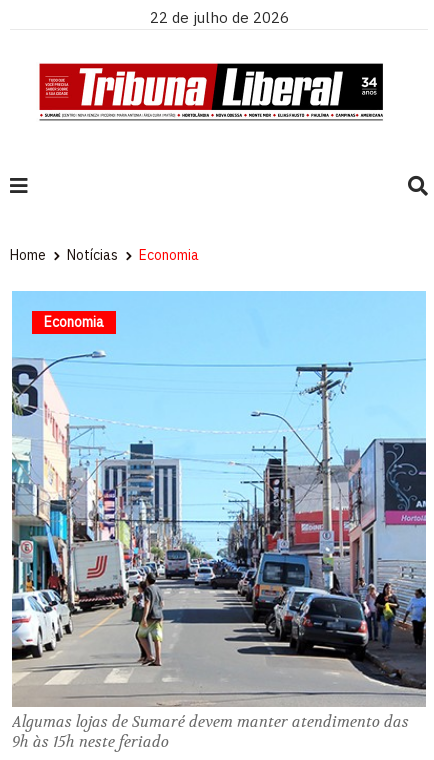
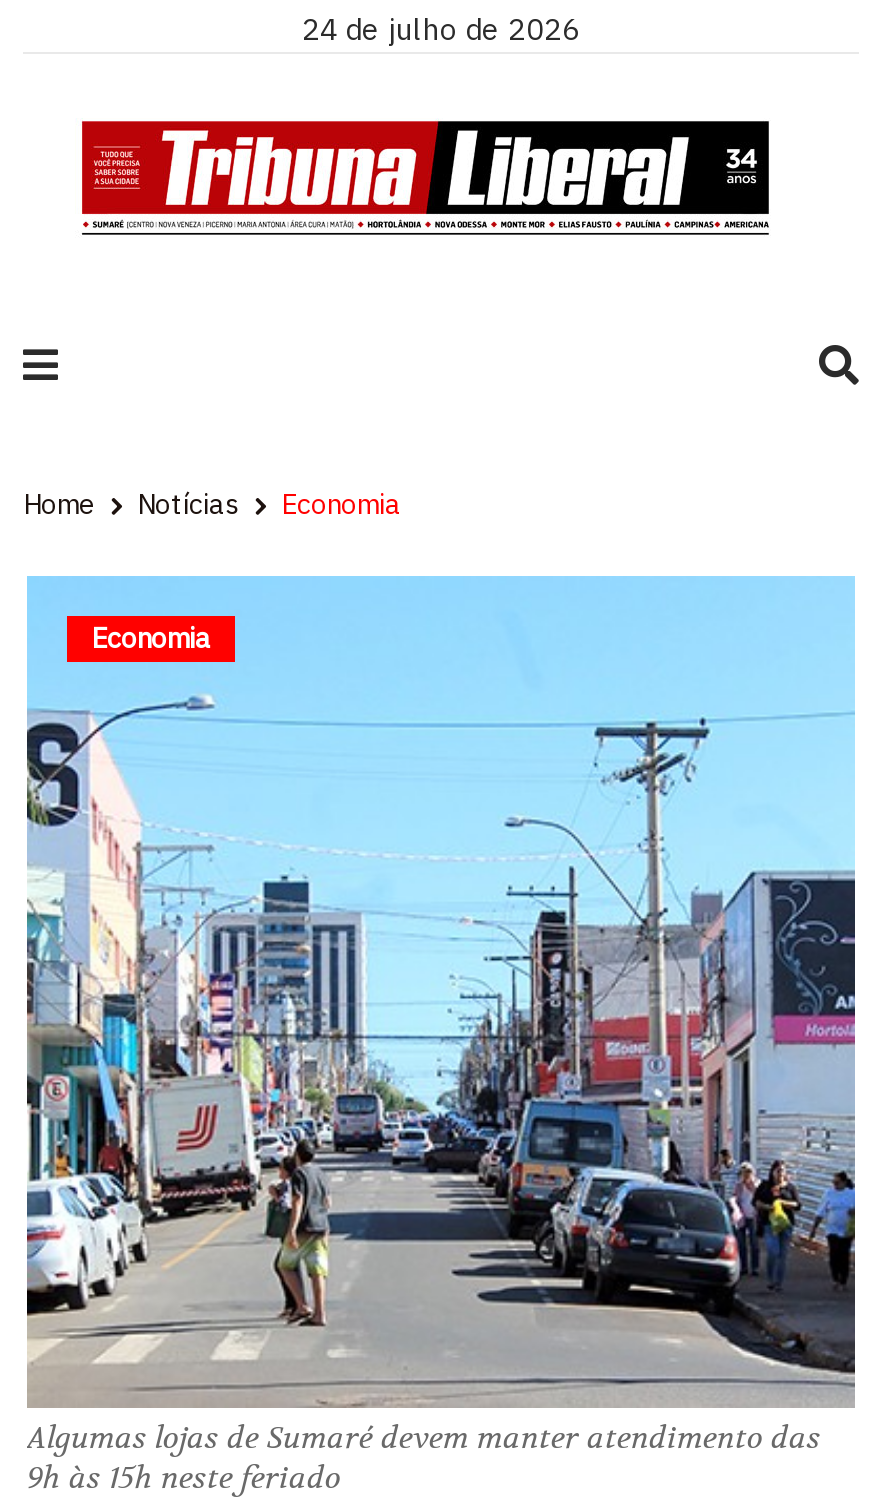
[149,8,288,27] 22 de julho de 2026 -> [302,10,580,48] 24 de julho de 2026

